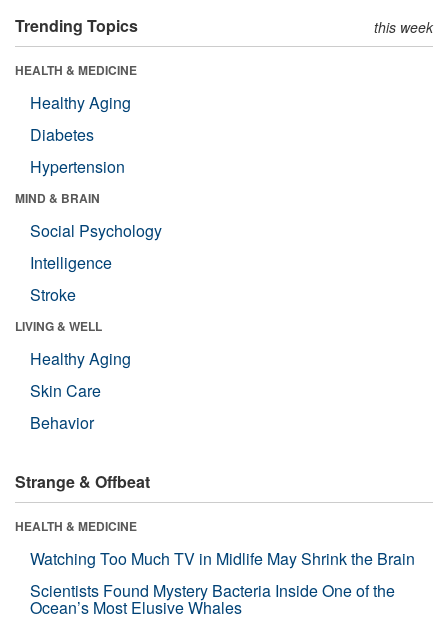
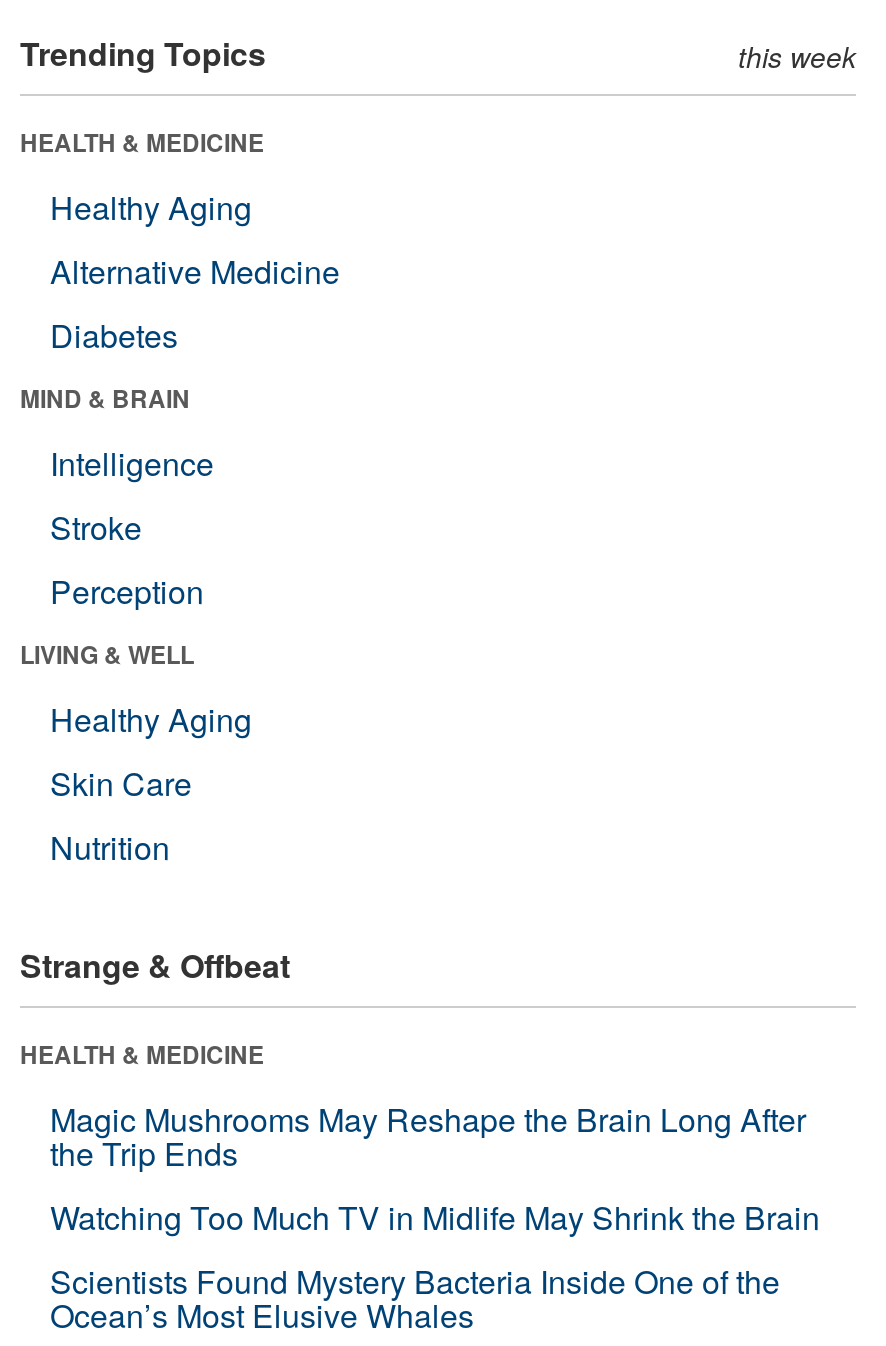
none -> [50,248,340,294] Alternative Medicine
[30,155,125,178] Hypertension -> none
[30,219,162,242] Social Psychology -> none
moved [30,251,112,306] -> [50,440,214,550]: Intelligence | Stroke
none -> [50,568,204,614] Perception
[30,411,94,434] Behavior -> [50,824,170,870] Nutrition
none -> [50,1096,806,1176] Magic Mushrooms May Reshape the Brain Long After | the Trip Ends

